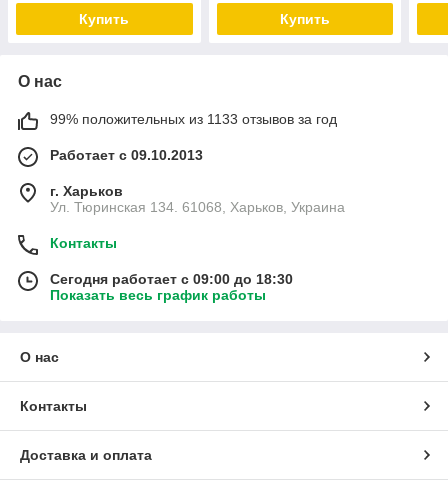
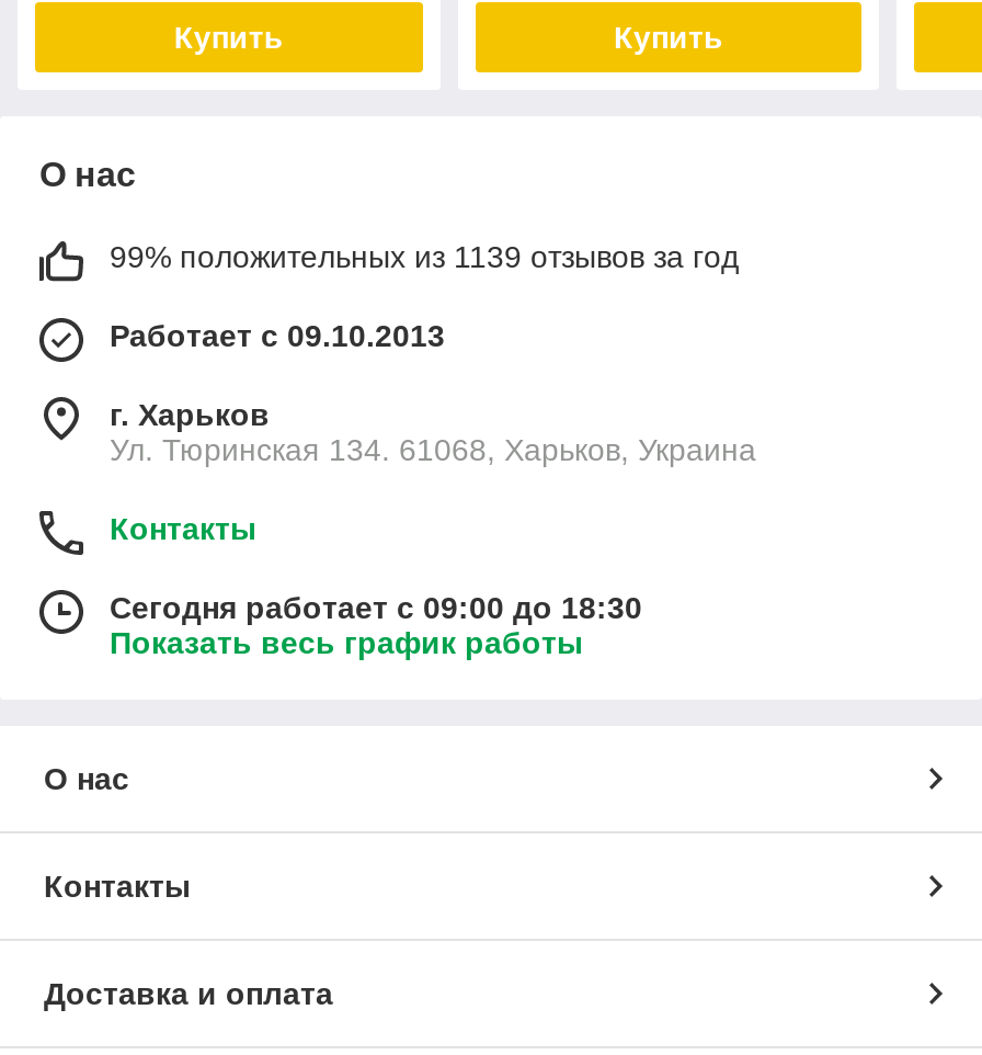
[50,111,337,127] 99% положительных из 1133 отзывов за год -> [110,239,739,274] 99% положительных из 1139 отзывов за год

